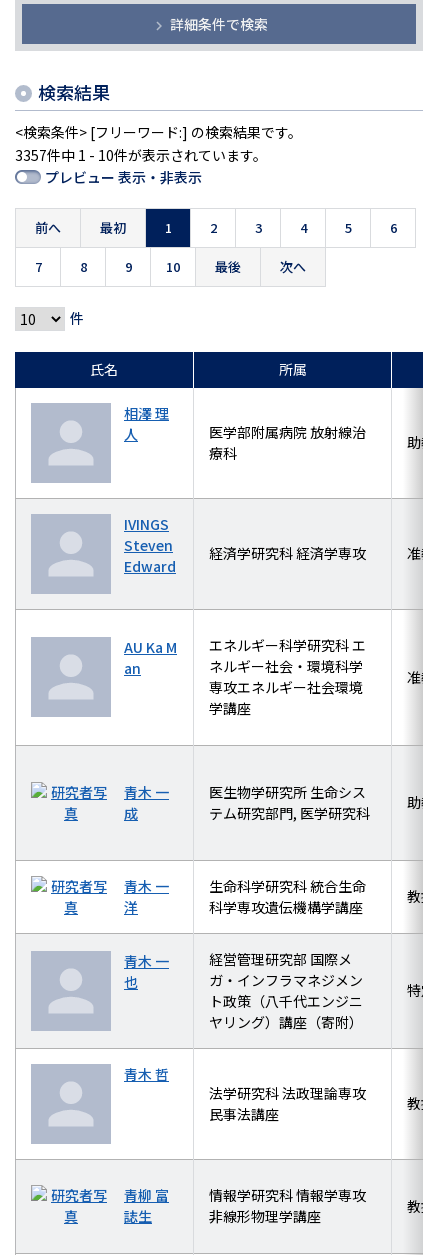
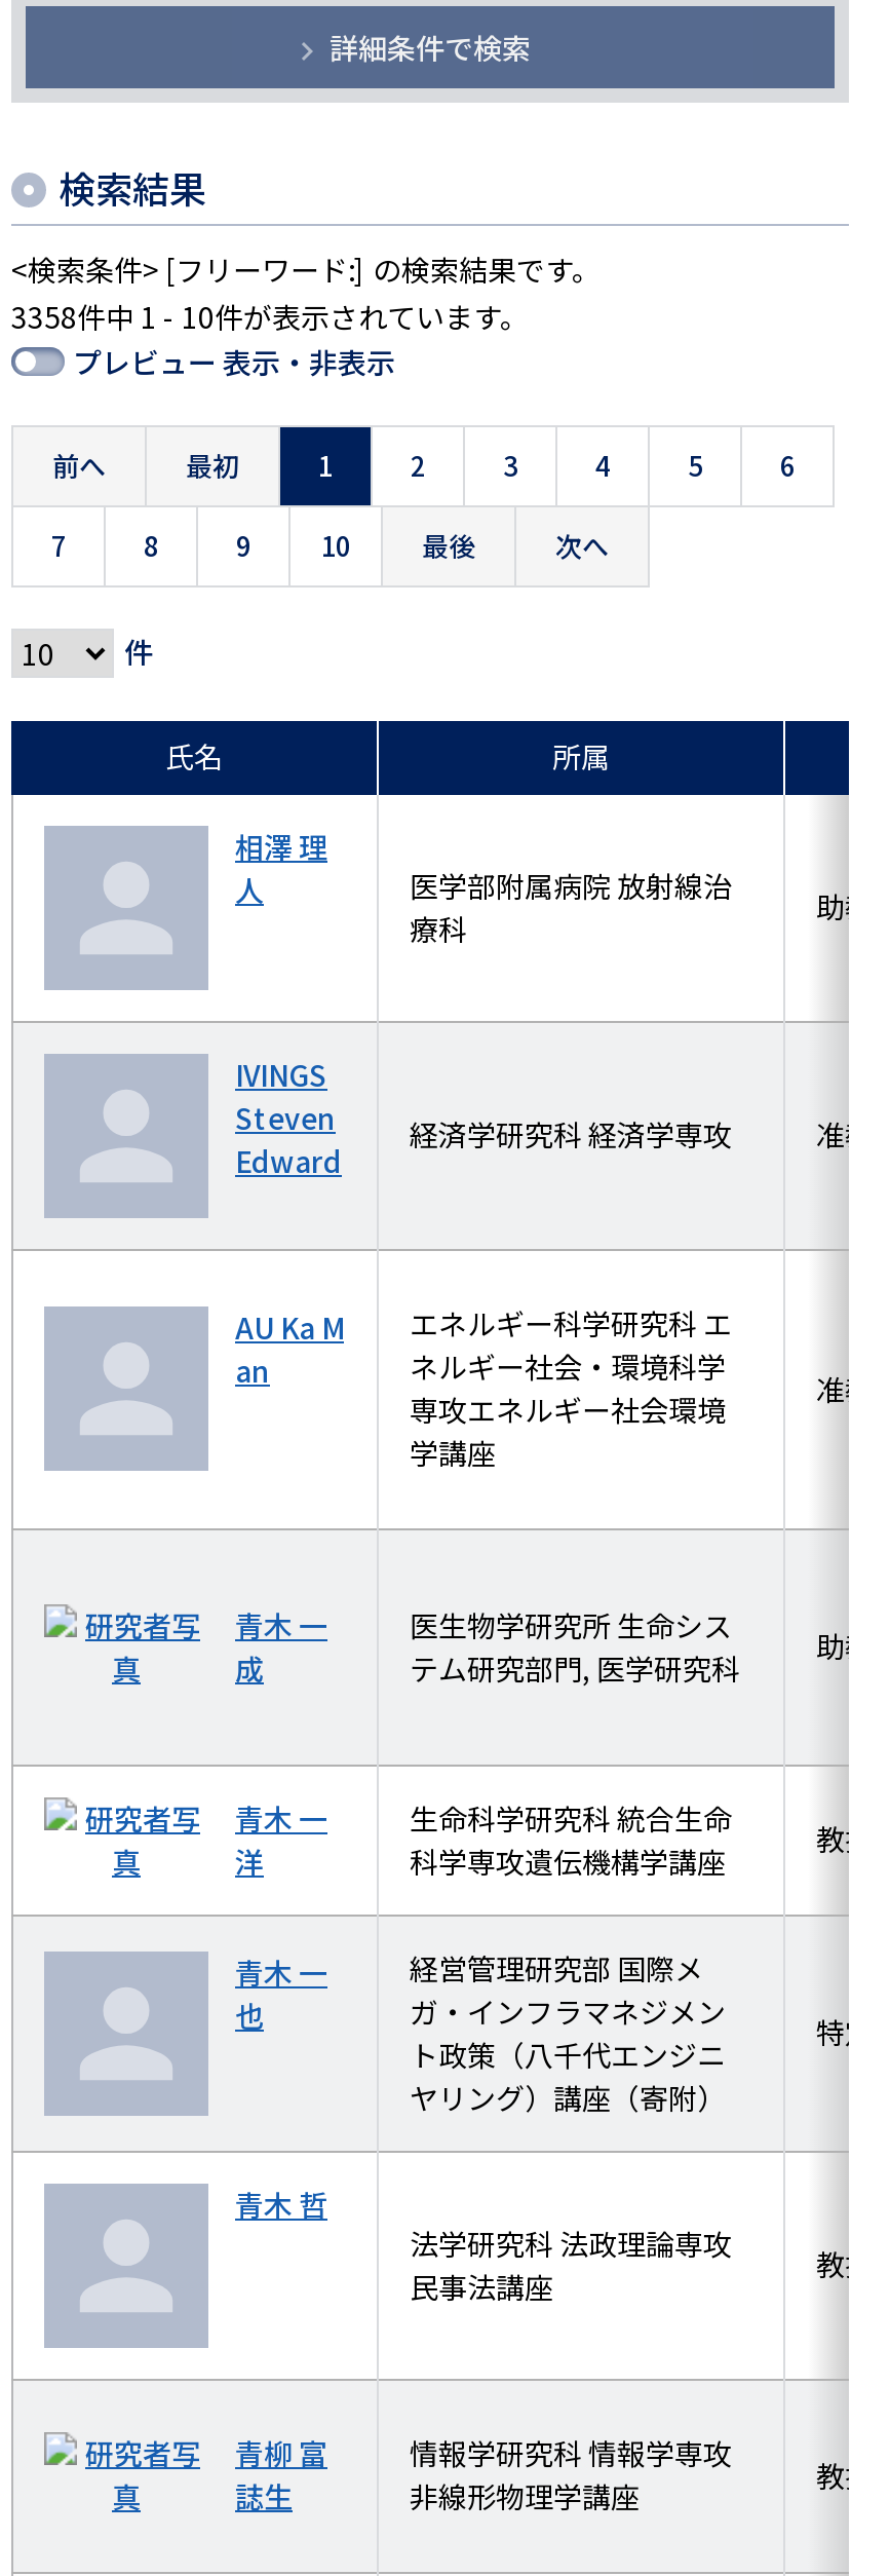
[15,145,267,165] 3357件中 1 - 10件が表示されています。 -> [11,296,529,337] 3358件中 1 - 10件が表示されています。

